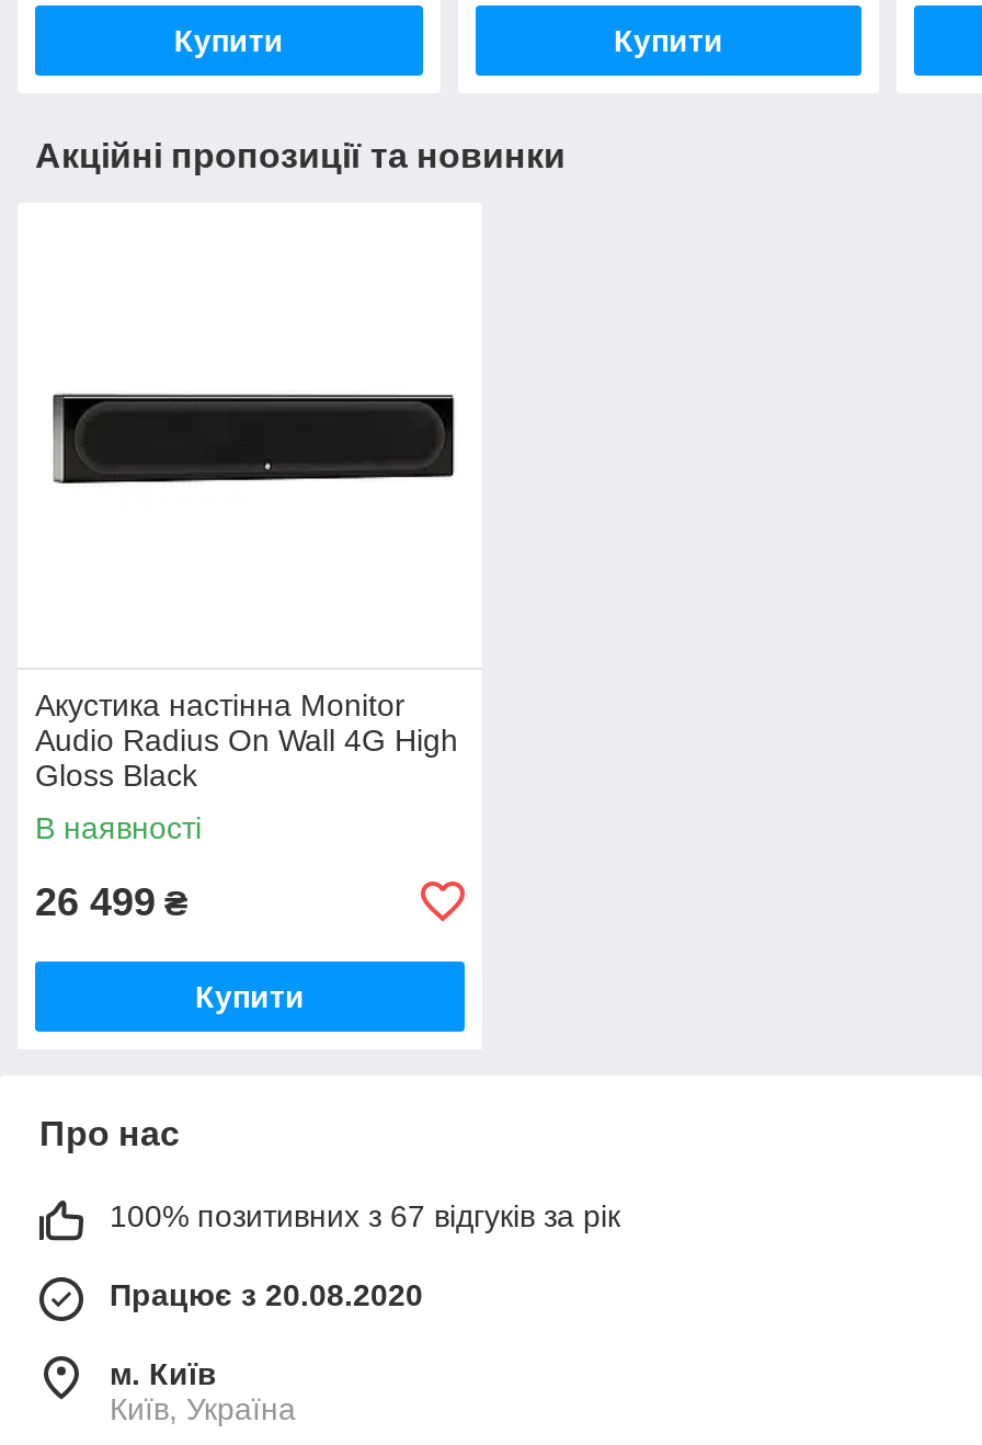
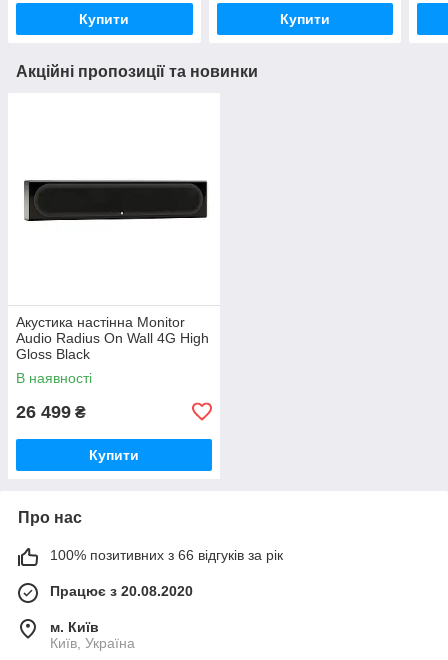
[110,1198,620,1233] 100% позитивних з 67 відгуків за рік -> [50,547,283,563] 100% позитивних з 66 відгуків за рік

